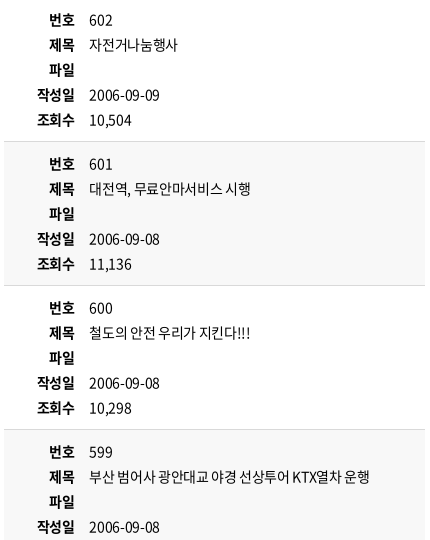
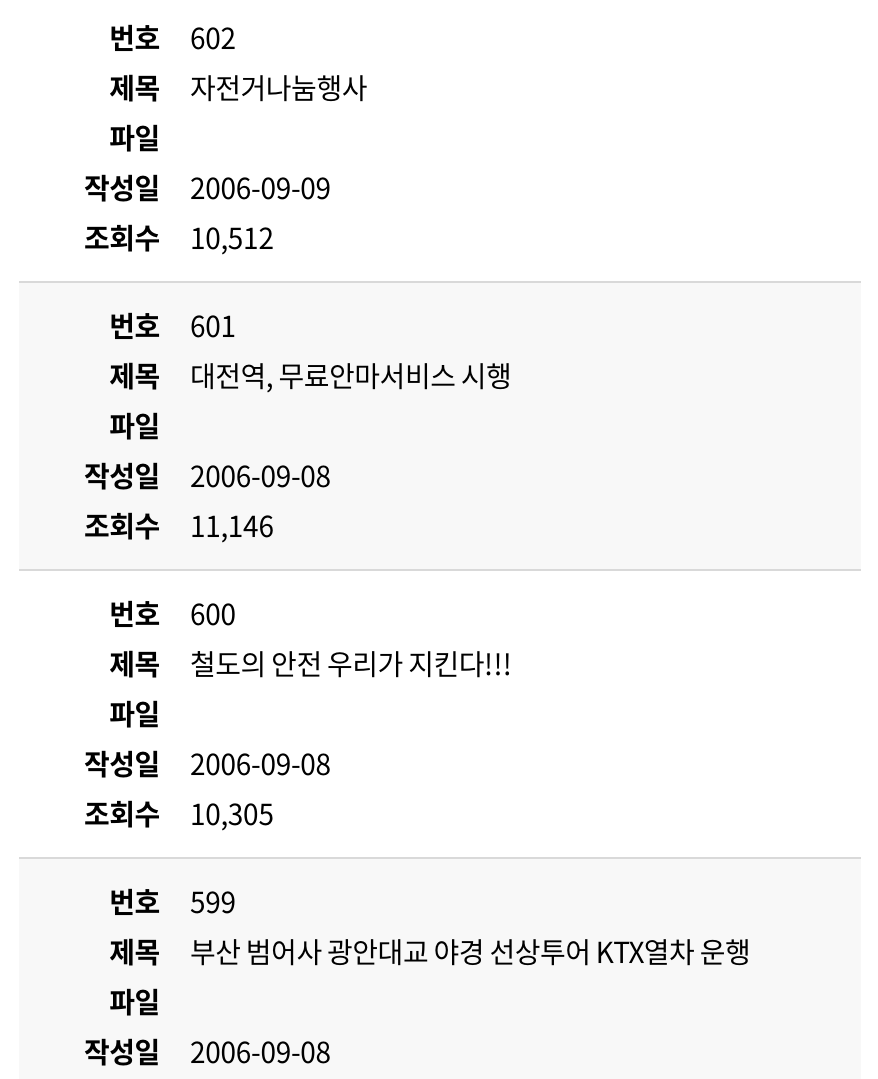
[36,109,131,129] 조회수 10,504 -> [84,217,274,257] 조회수 10,512
[36,253,131,273] 조회수 11,136 -> [84,505,274,545] 조회수 11,146
[36,397,131,417] 조회수 10,298 -> [84,793,274,833] 조회수 10,305

